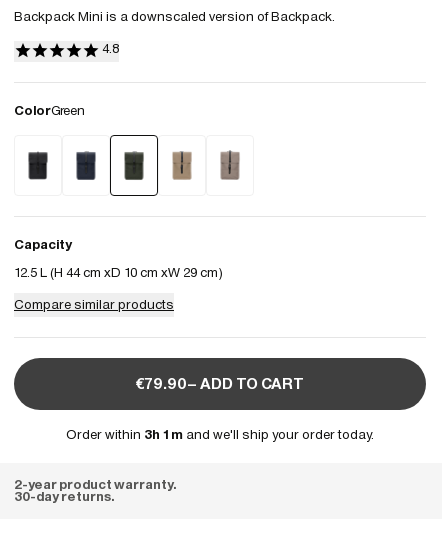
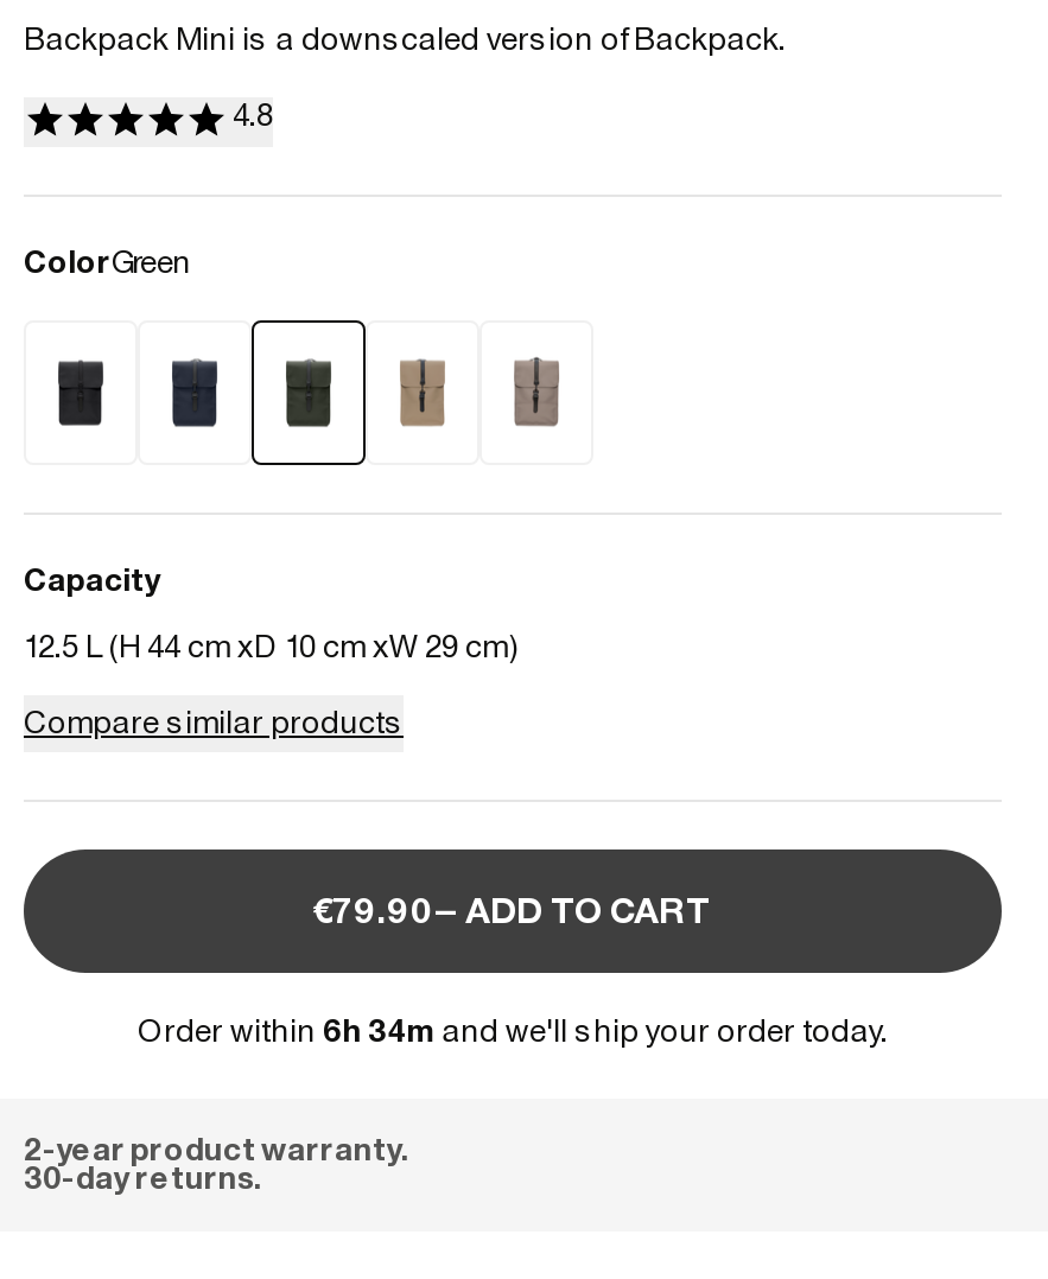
[66,427,374,442] Order within 3h 1m and we'll ship your order today. -> [138,1013,888,1049] Order within 6h 34m and we'll ship your order today.

